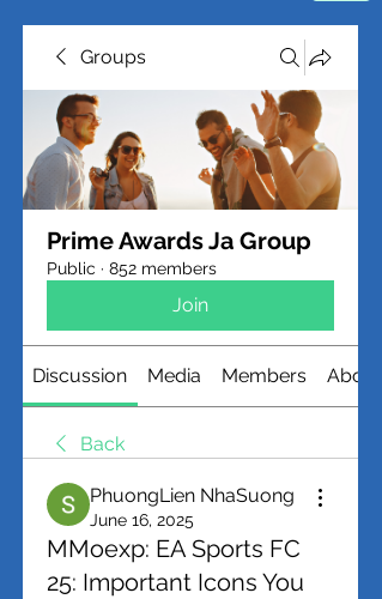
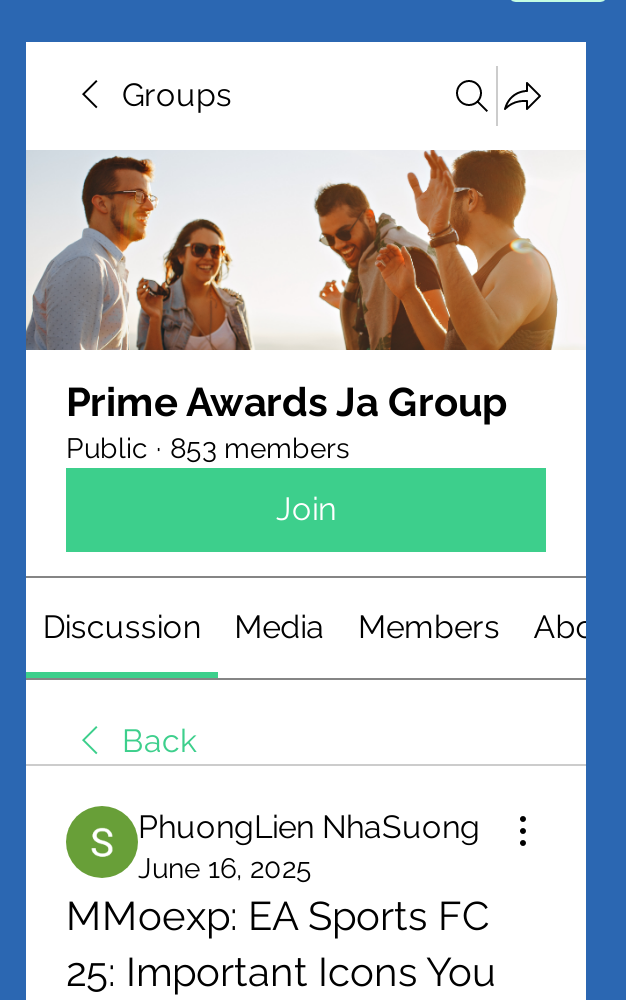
[47,259,217,278] Public · 852 members -> [66,432,350,464] Public · 853 members

